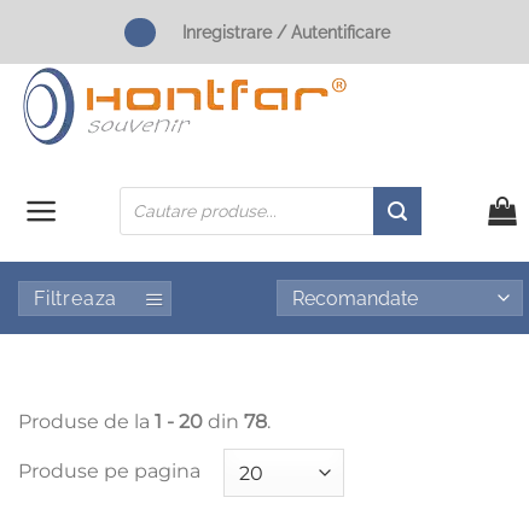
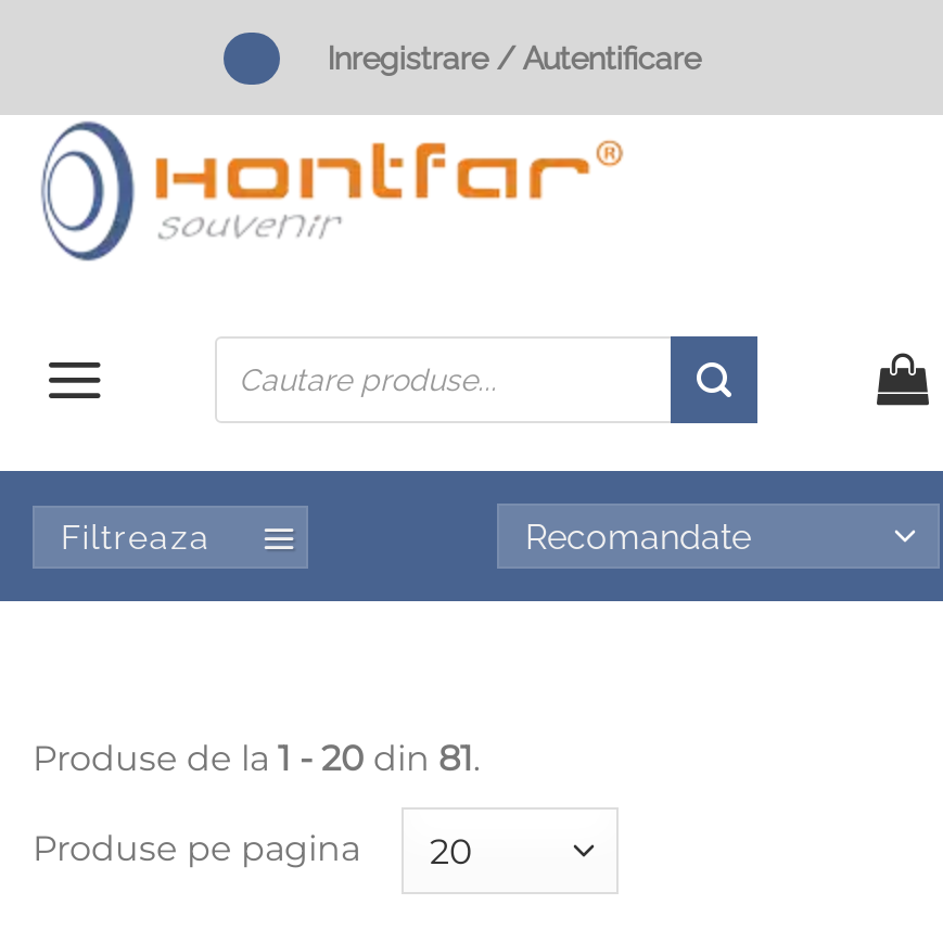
[18,410,271,433] Produse de la 1 - 20 din 78. -> [33,738,480,779] Produse de la 1 - 20 din 81.

